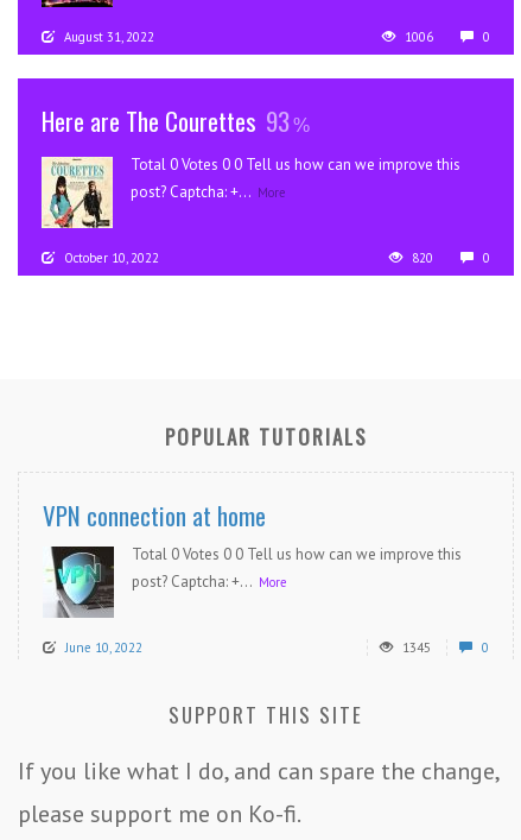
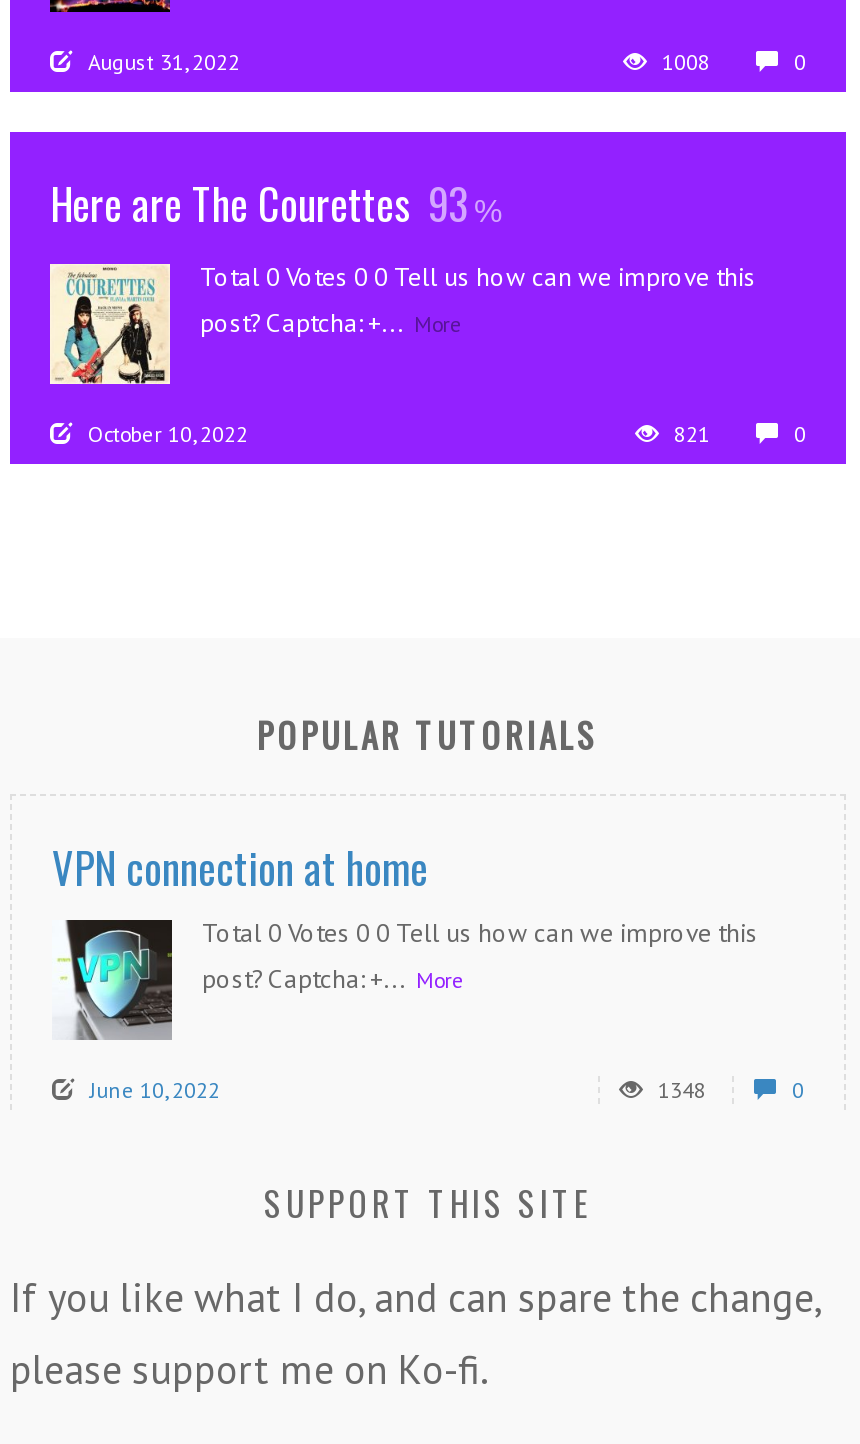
[401,29,437,45] 1006 -> [656,48,716,76] 1008
[408,250,437,266] 820 -> [668,420,716,448] 821
[399,639,434,656] 1345 -> [652,1076,712,1104] 1348

